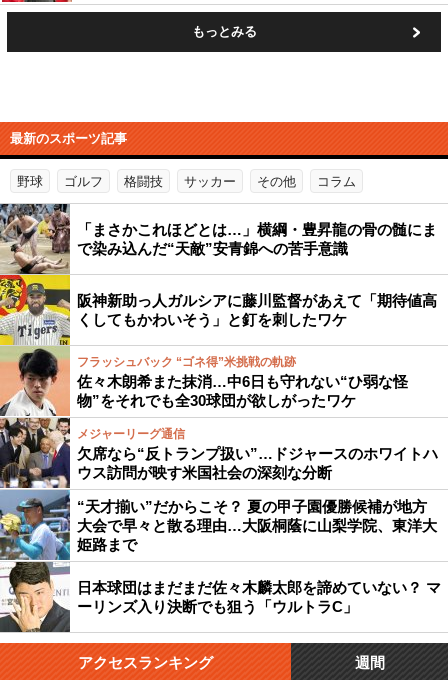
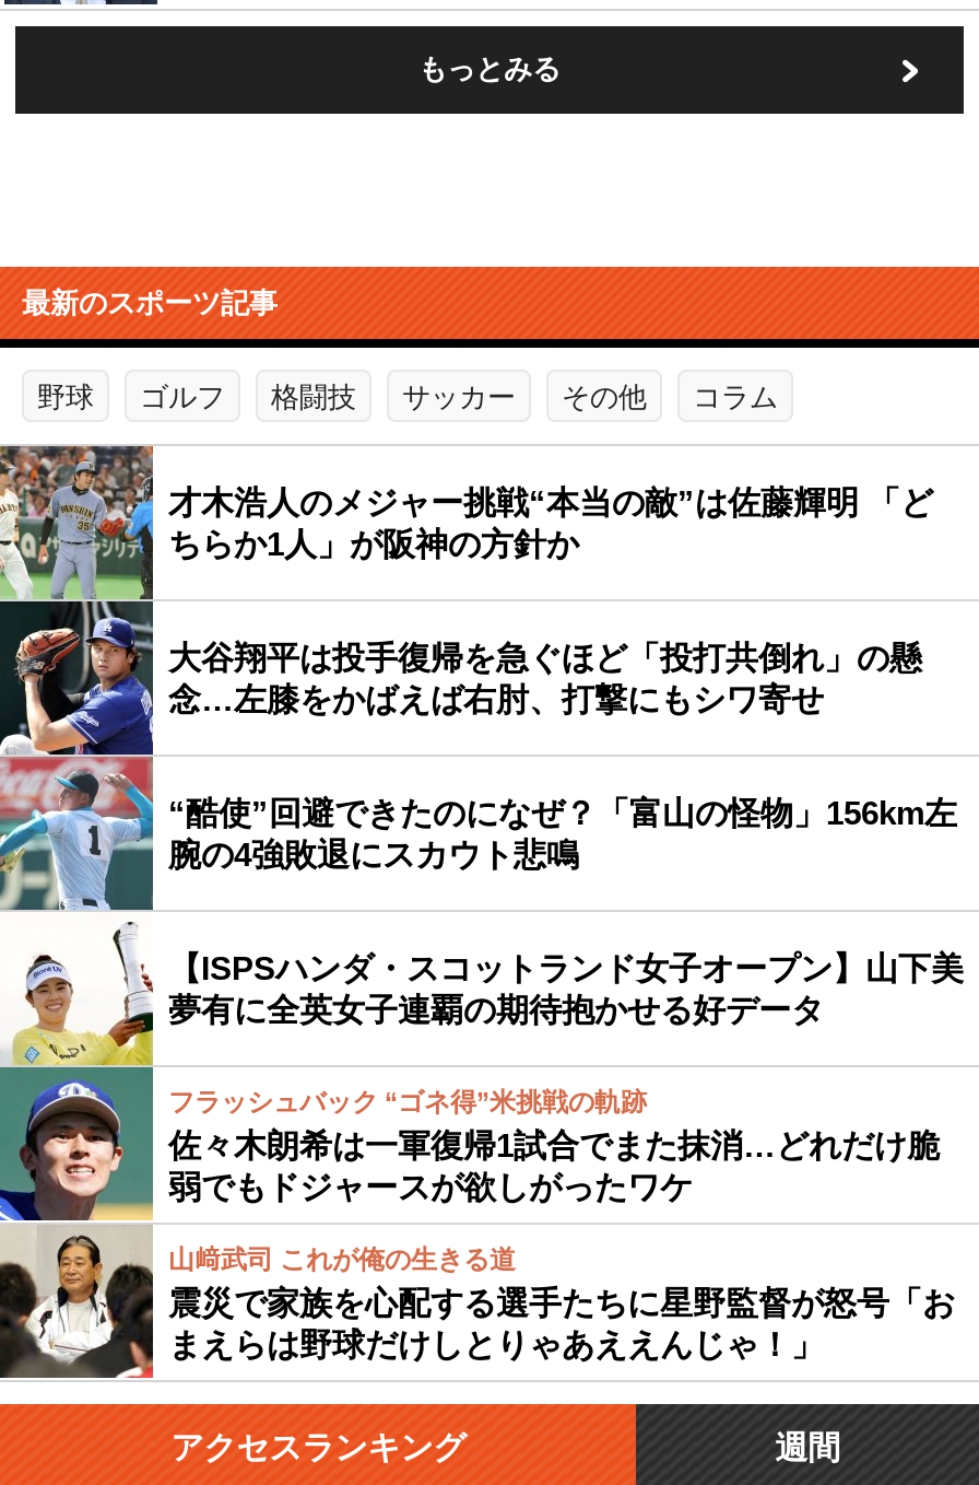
[3,204,437,633] [image] | 「まさかこれほどとは…」横綱・豊昇龍の骨の髄にま | で染み込んだ“天敵”安青錦への苦手意識 | 阪神新助っ人ガルシアに藤川監督があえて「期待値高 | くしてもかわいそう」と釘を刺したワケ -> [7,444,964,1380] [image] | 才木浩人のメジャー挑戦“本当の敵”は佐藤輝明 「ど | ちらか1人」が阪神の方針か | 大谷翔平は投手復帰を急ぐほど「投打共倒れ」の懸 | 念…左膝をかばえば右肘、打撃にもシワ寄せ | “酷使”回避できたのになぜ？「富山の怪物」156km左 | 腕の4強敗退にスカウト悲鳴 | 【ISPSハンダ・スコットランド女子オープン】山下美 | 夢有に全英女子連覇の期待抱かせる好データ
moved [77,355,296,369] -> [168,1087,647,1118]: フラッシュバック “ゴネ得”米挑戦の軌跡
[77,373,441,615] 佐々木朗希また抹消…中6日も守れない“ひ弱な怪 | 物”をそれでも全30球団が欲しがったワケ | メジャーリーグ通信 | 欠席なら“反トランプ扱い”…ドジャースのホワイトハ | ウス訪問が映す米国社会の深刻な分断 | “天才揃い”だからこそ？ 夏の甲子園優勝候補が地方 | 大会で早々と散る理由…大阪桐蔭に山梨学院、東洋大 | 姫路まで | 日本球団はまだまだ佐々木麟太郎を諦めていない？ マ | ーリンズ入り決断でも狙う「ウルトラC」 -> [168,1126,955,1363] 佐々木朗希は一軍復帰1試合でまた抹消…どれだけ脆 | 弱でもドジャースが欲しがったワケ | 山﨑武司 これが俺の生きる道 | 震災で家族を心配する選手たちに星野監督が怒号「お | まえらは野球だけしとりゃあええんじゃ！」

